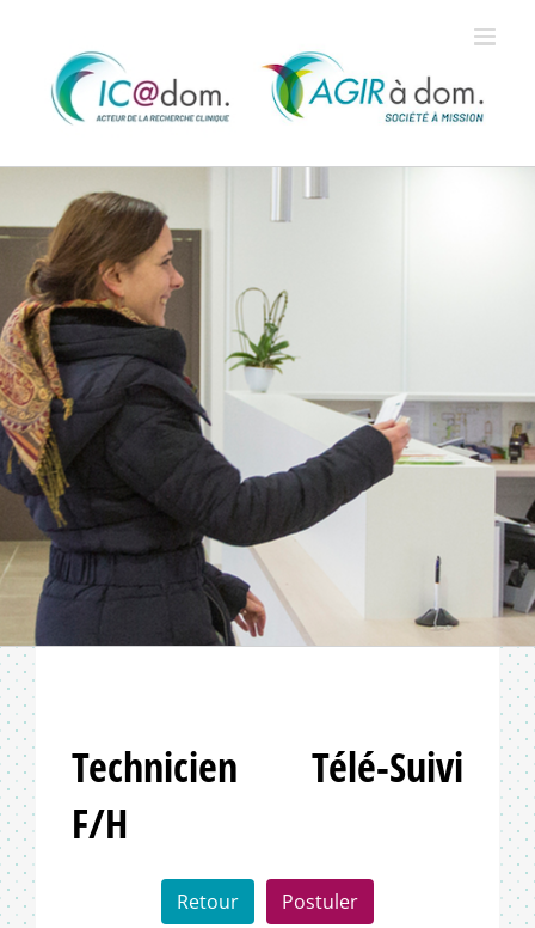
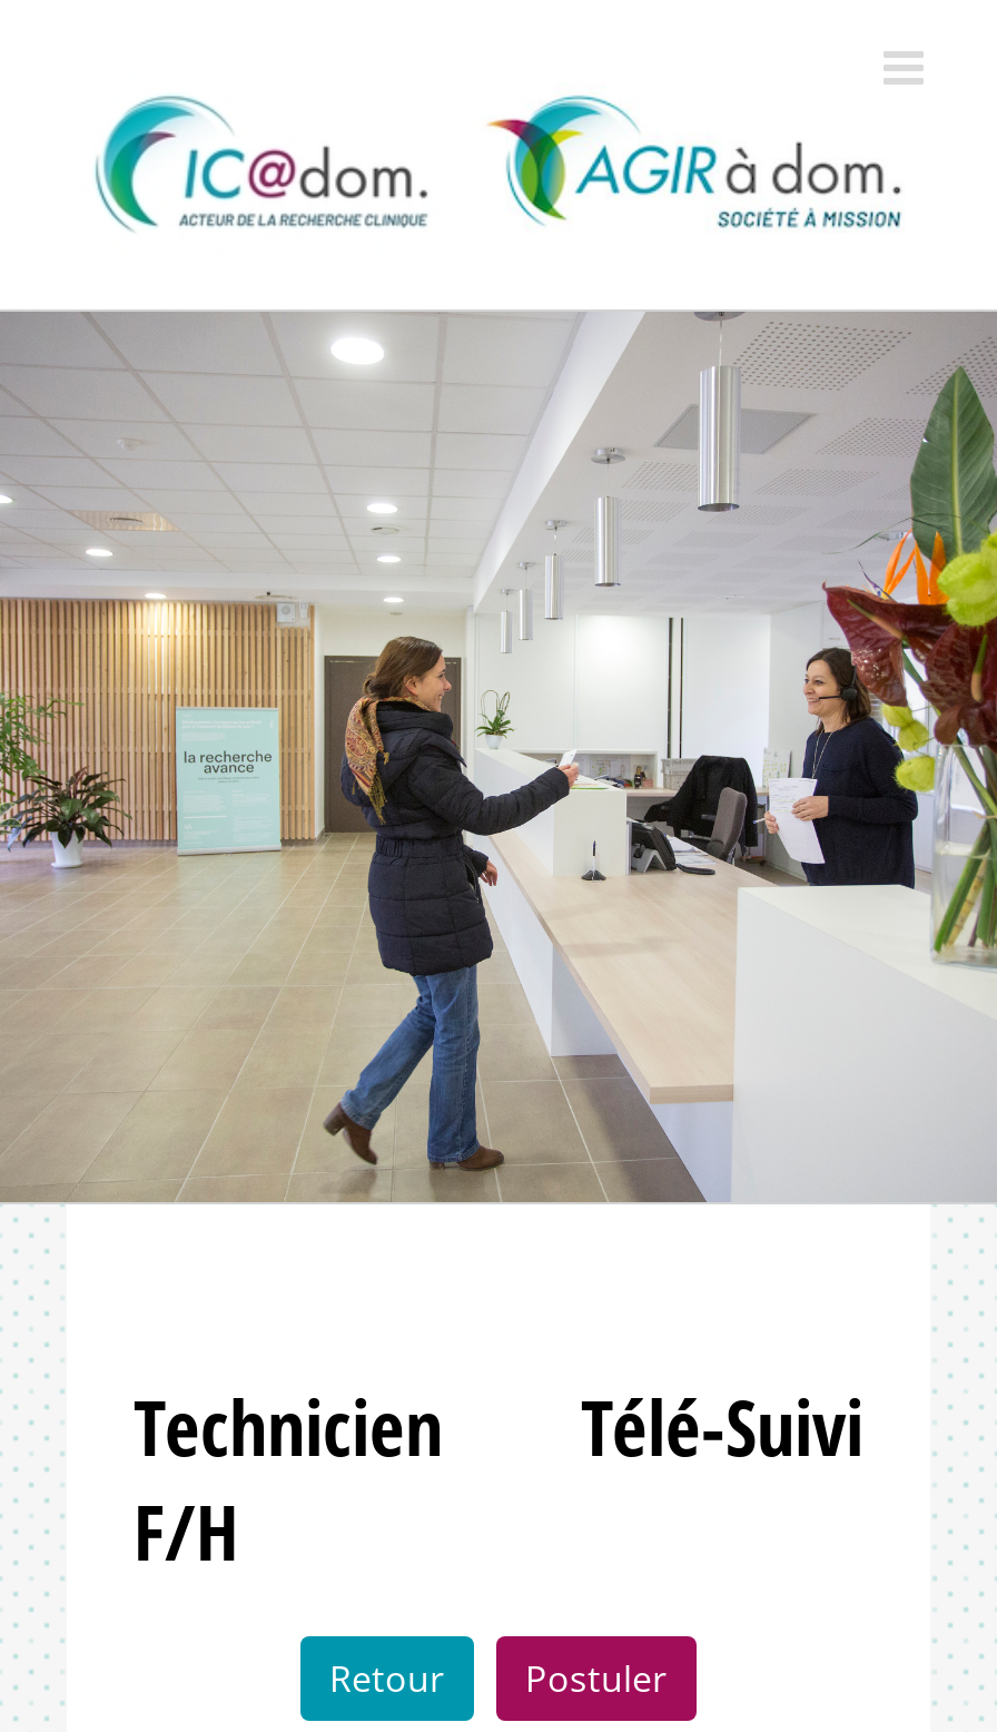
[4,167,531,646] [image] -> [7,309,990,1204] [image]

